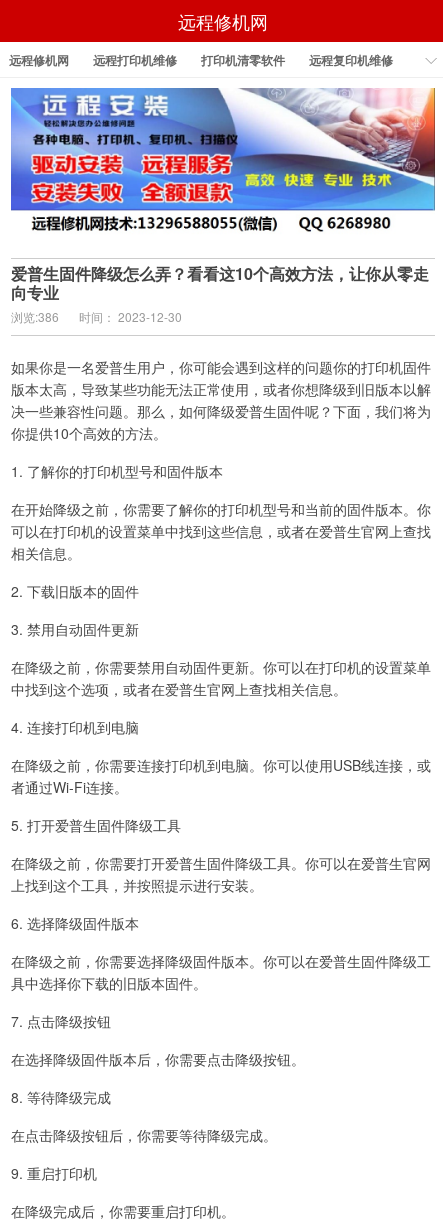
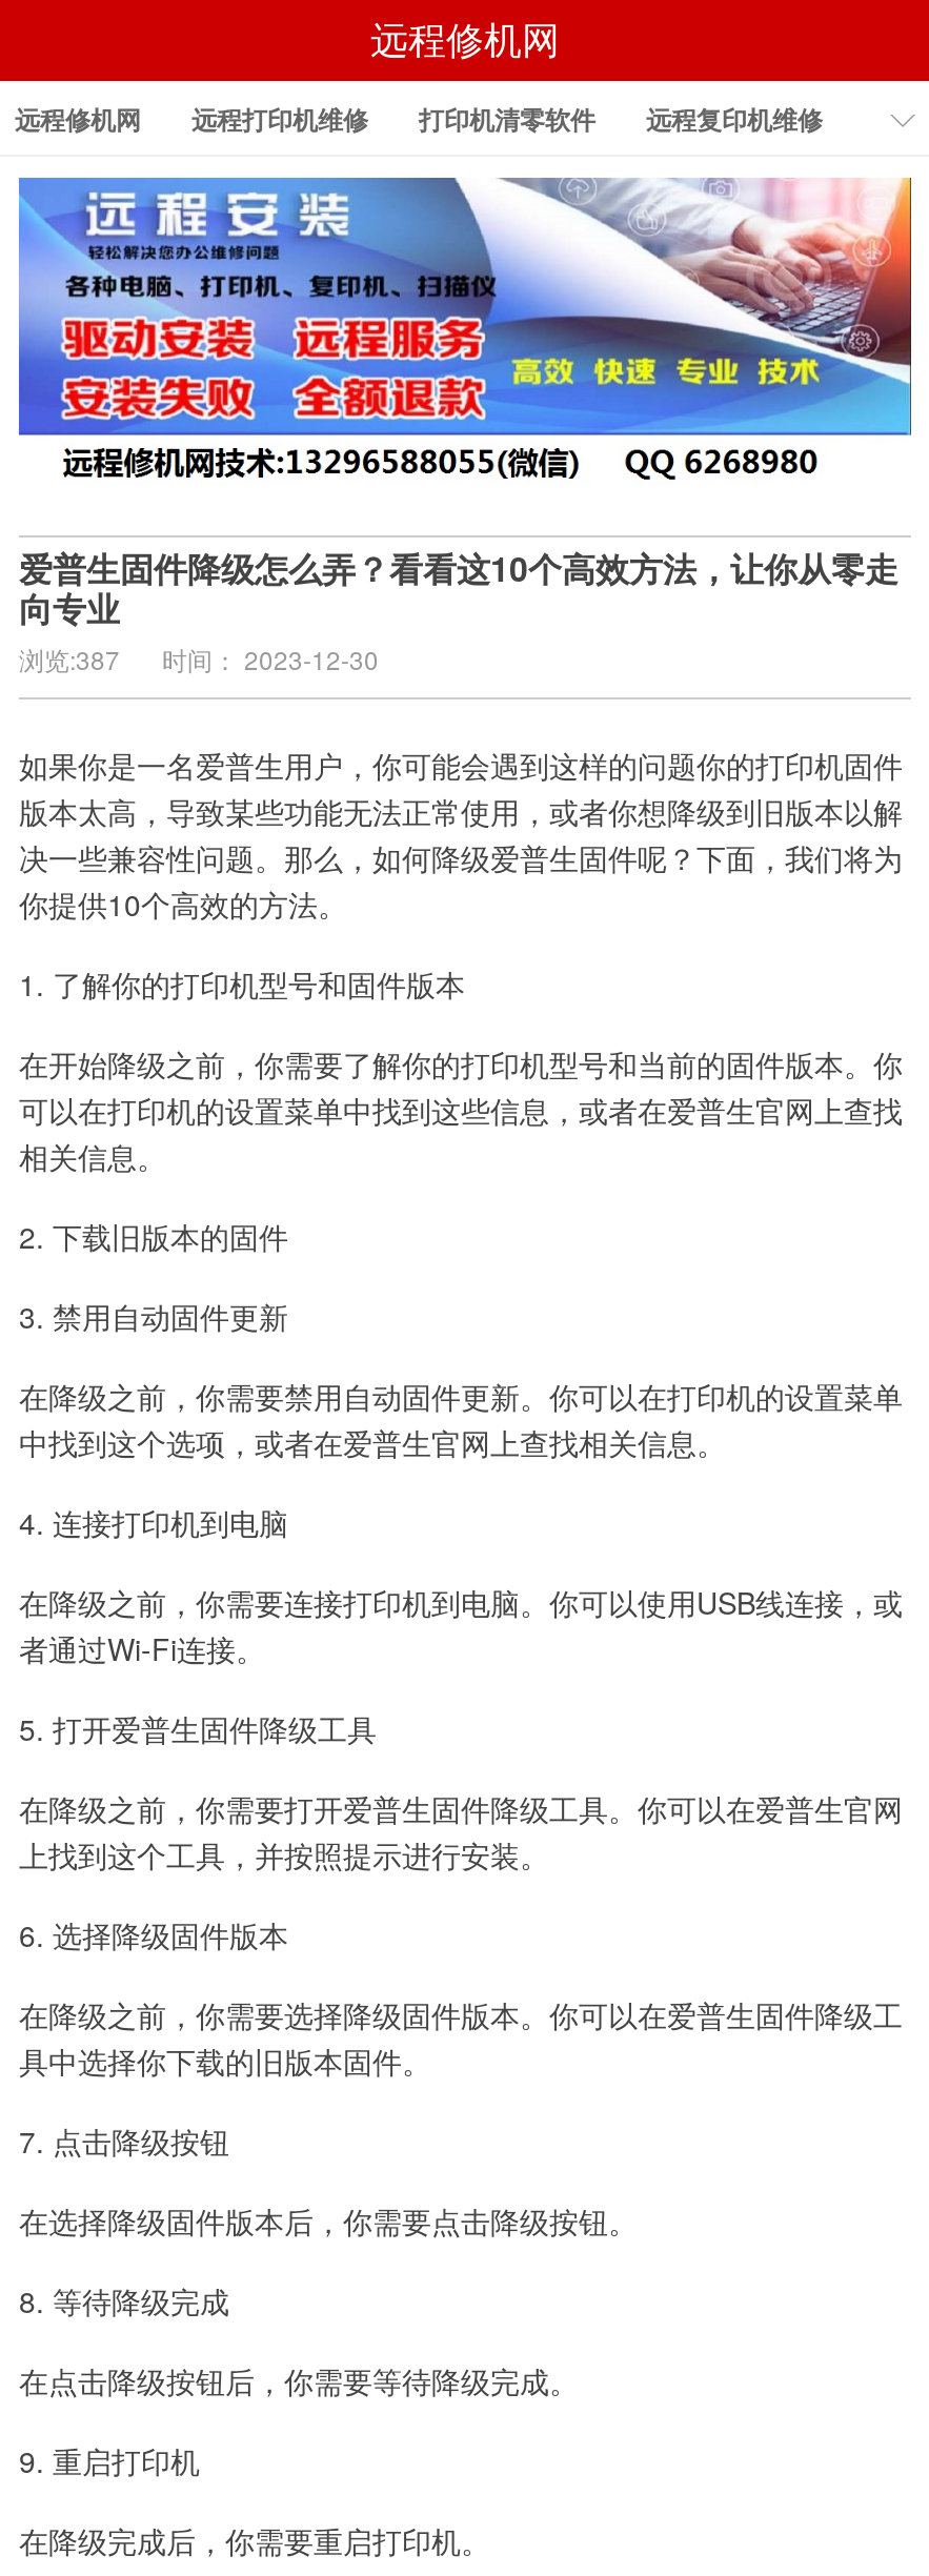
[11,308,182,325] 浏览:386 时间： 2023-12-30 -> [19,640,379,676] 浏览:387 时间： 2023-12-30

